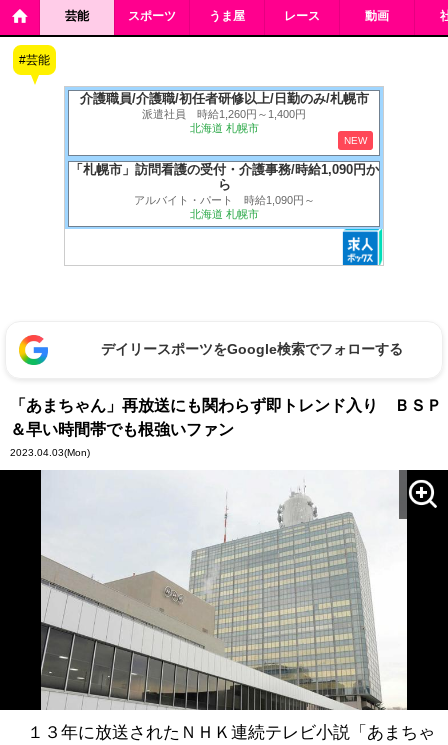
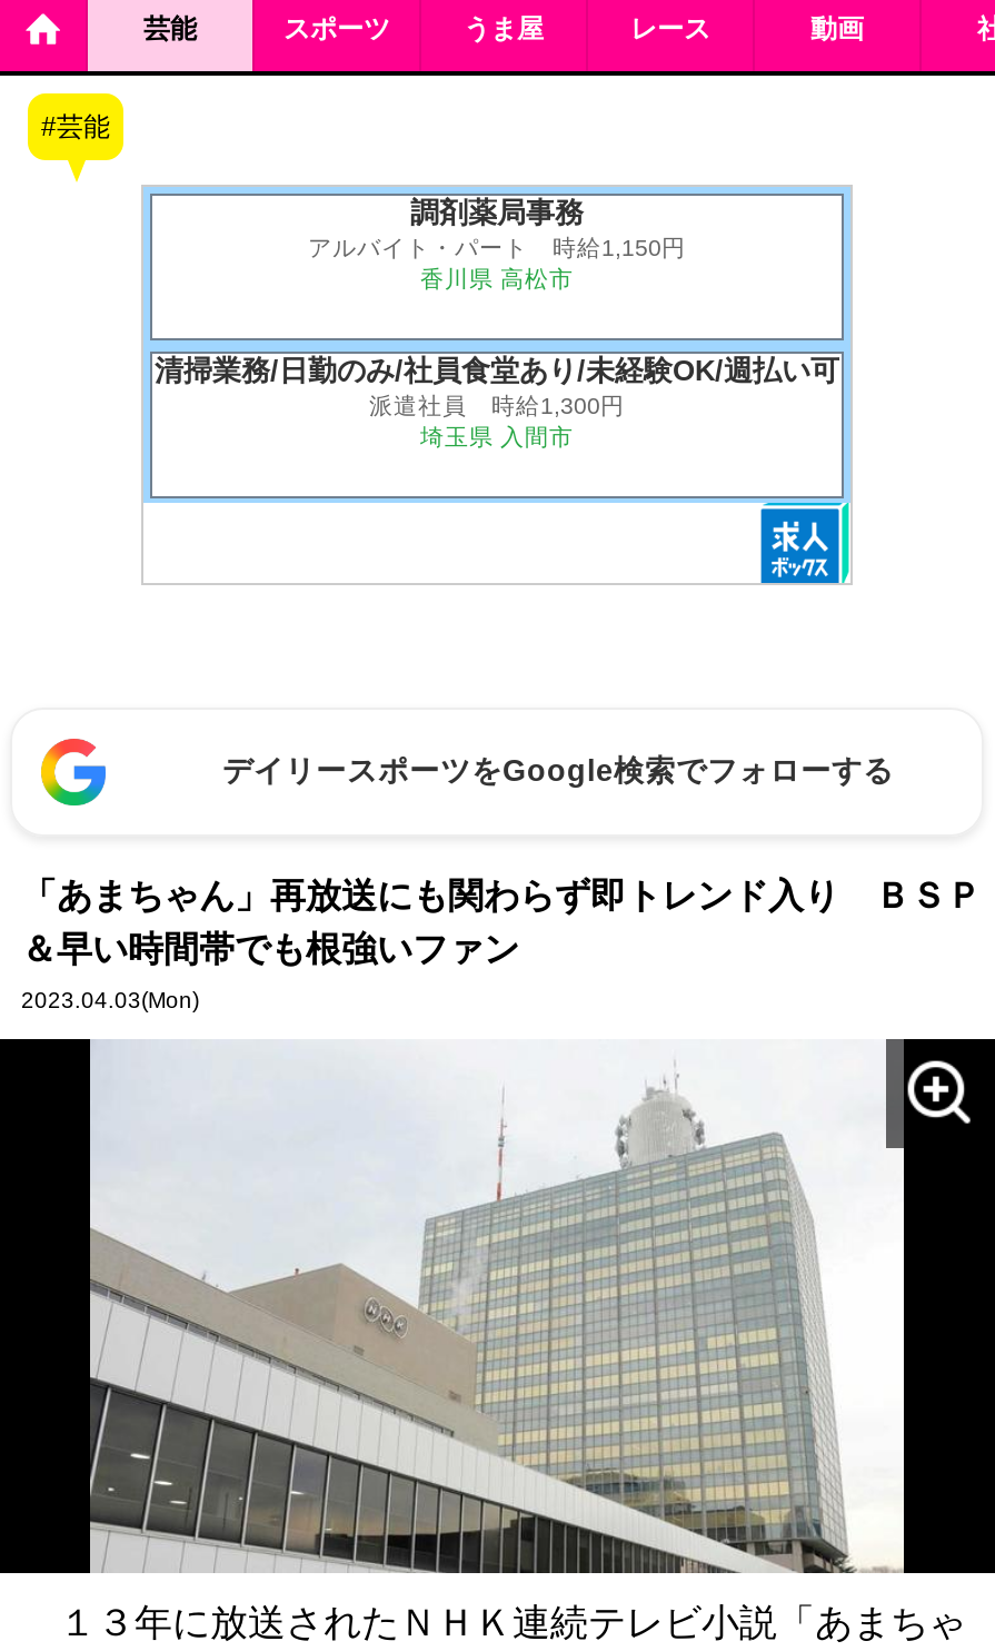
[79,91,368,146] 介護職員/介護職/初任者研修以上/日勤のみ/札幌市 | 派遣社員 時給1,260円～1,400円 | 北海道 札幌市 | NEW -> [308,196,686,291] 調剤薬局事務 | アルバイト・パート 時給1,150円 | 香川県 高松市
[69,162,378,220] 「札幌市」訪問看護の受付・介護事務/時給1,090円か | ら | アルバイト・パート 時給1,090円～ | 北海道 札幌市 -> [155,354,839,450] 清掃業務/日勤のみ/社員食堂あり/未経験OK/週払い可 | 派遣社員 時給1,300円 | 埼玉県 入間市

